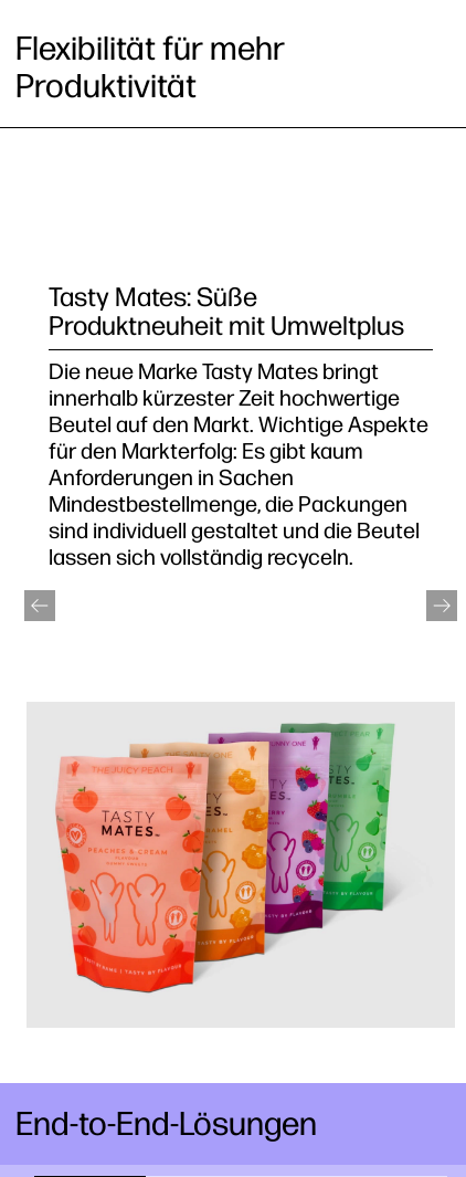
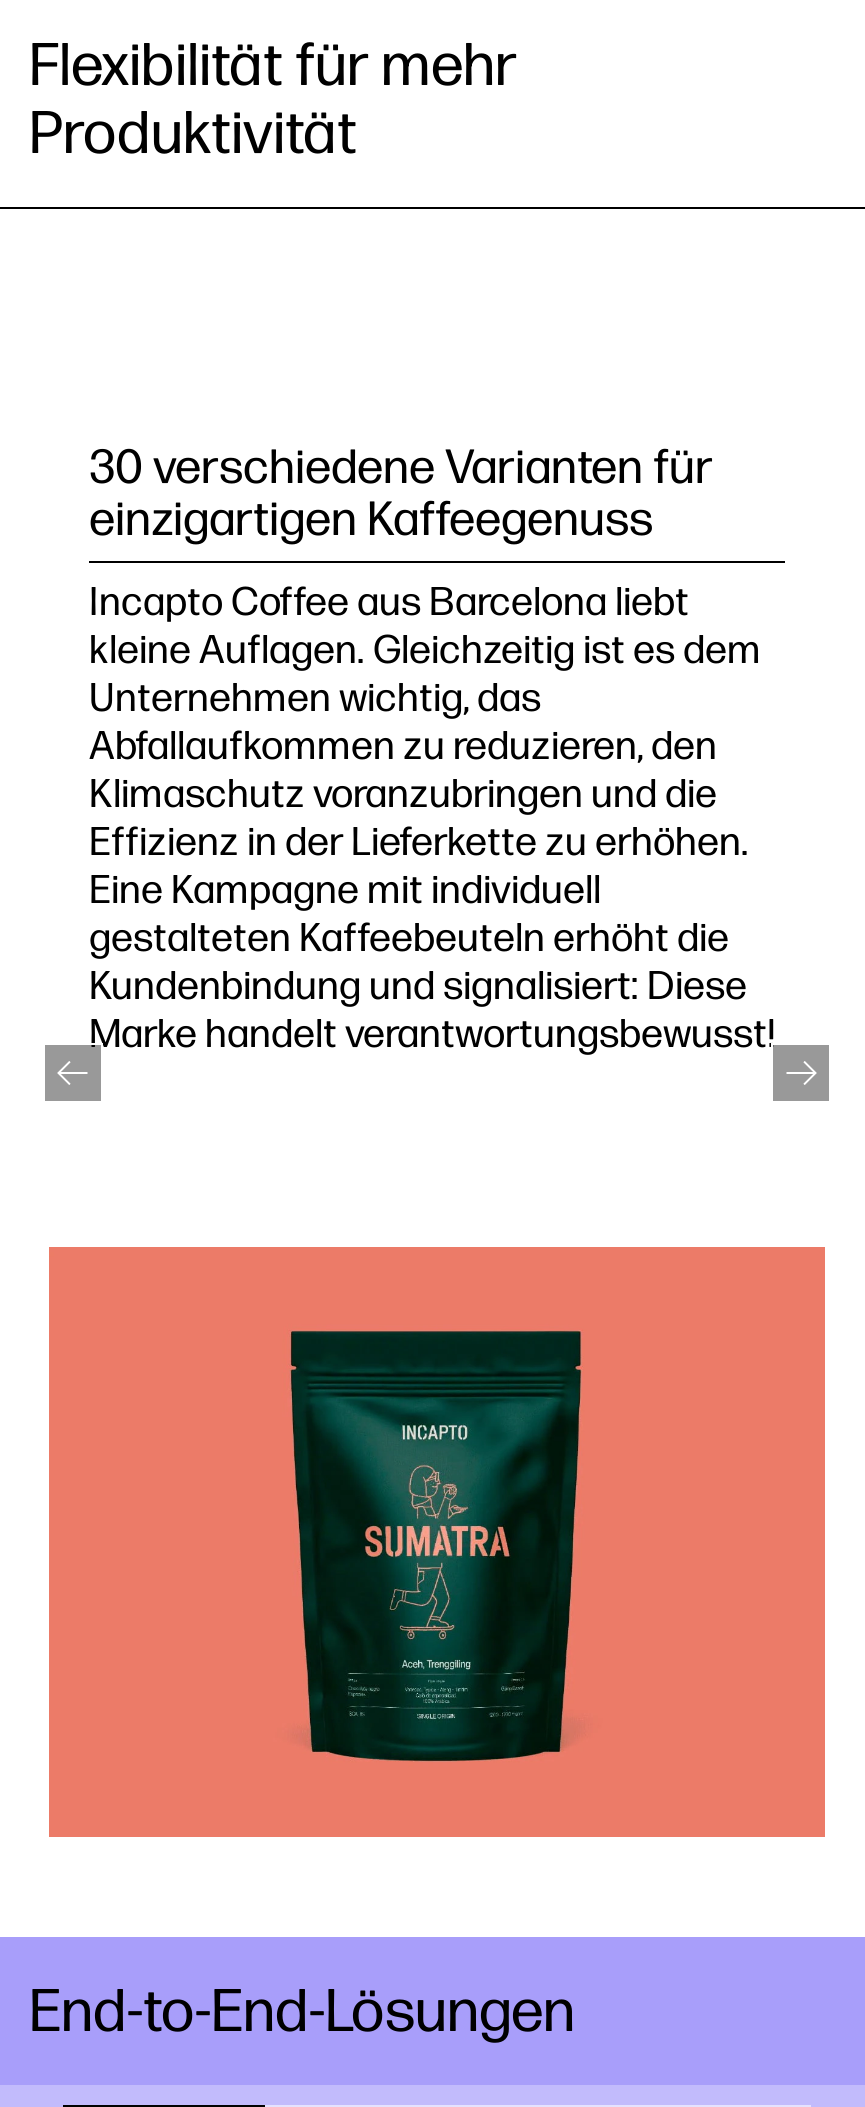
[49,280,404,341] Tasty Mates: Süße | Produktneuheit mit Umweltplus -> [89,437,713,547] 30 verschiedene Varianten für | einzigartigen Kaffeegenuss
[49,358,428,570] Die neue Marke Tasty Mates bringt | innerhalb kürzester Zeit hochwertige | Beutel auf den Markt. Wichtige Aspekte | für den Markterfolg: Es gibt kaum | Anforderungen in Sachen | Mindestbestellmenge, die Packungen | sind individuell gestaltet und die Beutel | lassen sich vollständig recyceln. -> [89,577,775,1057] Incapto Coffee aus Barcelona liebt | kleine Auflagen. Gleichzeitig ist es dem | Unternehmen wichtig, das | Abfallaufkommen zu reduzieren, den | Klimaschutz voranzubringen und die | Effizienz in der Lieferkette zu erhöhen. | Eine Kampagne mit individuell | gestalteten Kaffeebeuteln erhöht die | Kundenbindung und signalisiert: Diese | Marke handelt verantwortungsbewusst!
[27,702,455,1028] [image] -> [49,1247,825,1837] [image]

